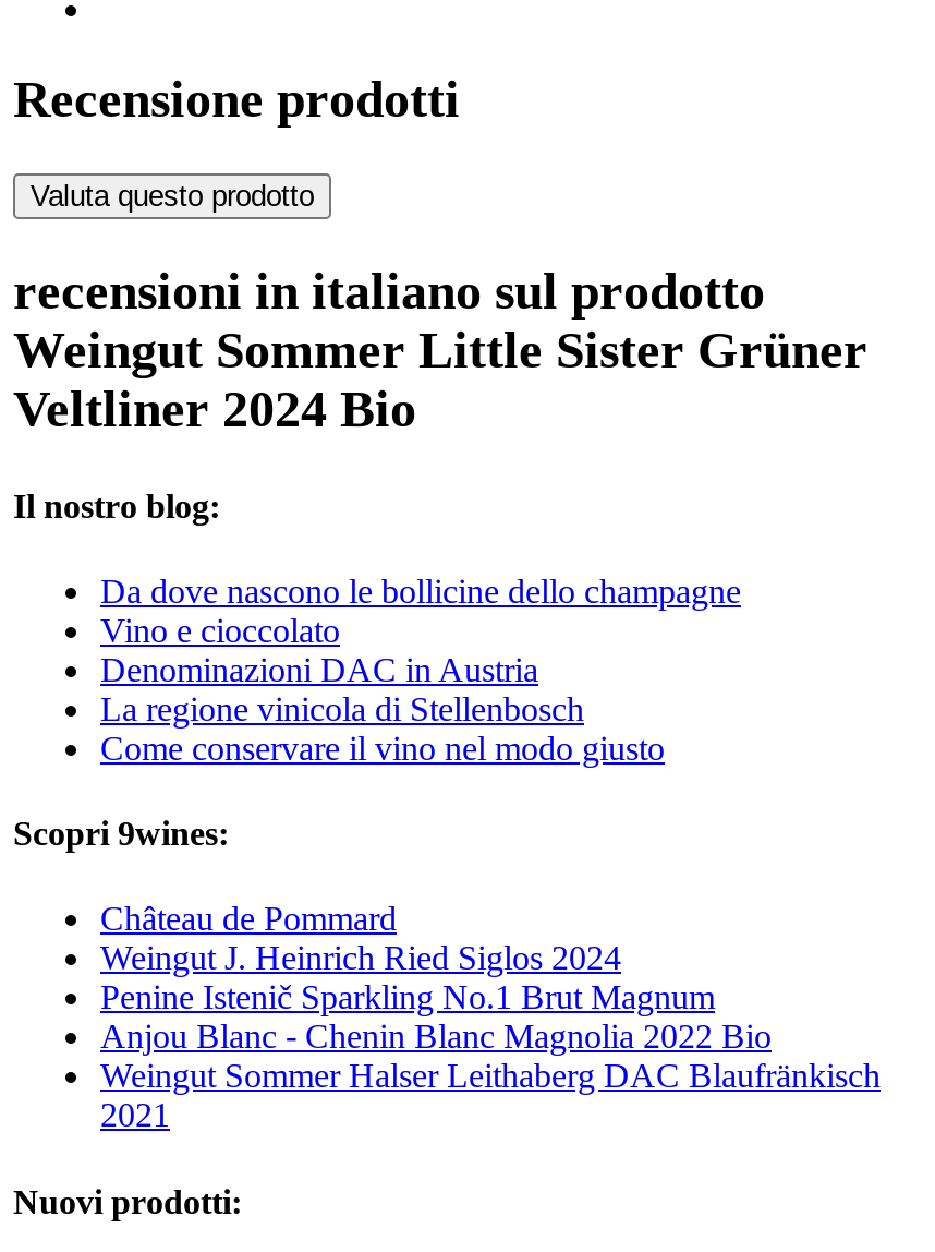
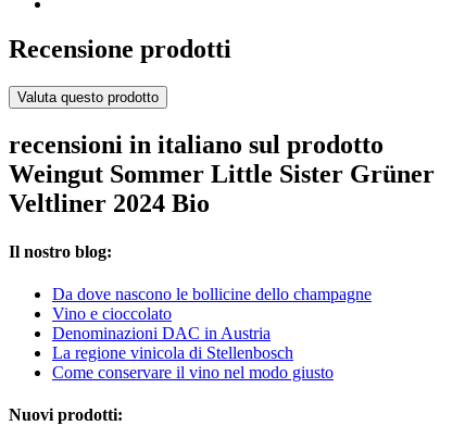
[13,815,881,1134] Scopri 9wines: | Château de Pommard | Weingut J. Heinrich Ried Siglos 2024 | Penine Istenič Sparkling No.1 Brut Magnum | Anjou Blanc - Chenin Blanc Magnolia 2022 Bio | Weingut Sommer Halser Leithaberg DAC Blaufränkisch | 2021 -> none

